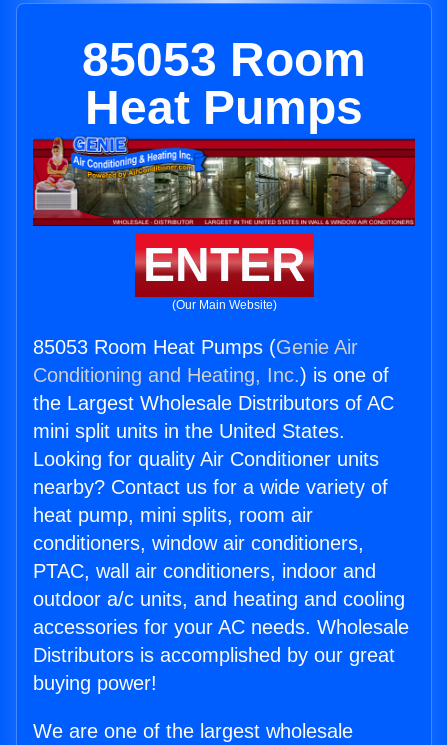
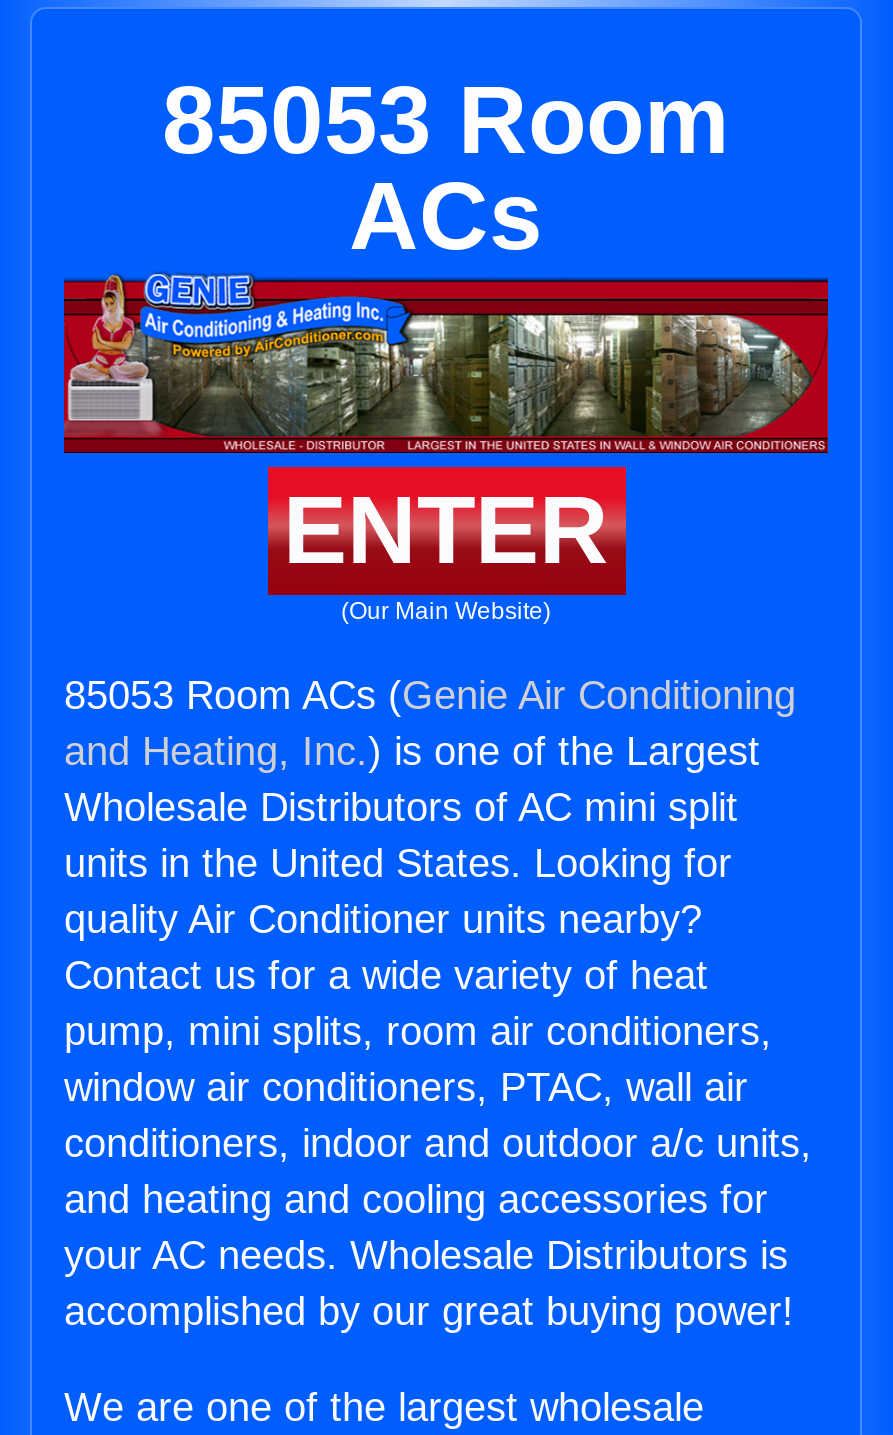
[85,81,363,134] Heat Pumps -> [349,163,543,269] ACs
[33,336,409,694] 85053 Room Heat Pumps (Genie Air | Conditioning and Heating, Inc.) is one of | the Largest Wholesale Distributors of AC | mini split units in the United States. | Looking for quality Air Conditioner units | nearby? Contact us for a wide variety of | heat pump, mini splits, room air | conditioners, window air conditioners, | PTAC, wall air conditioners, indoor and | outdoor a/c units, and heating and cooling | accessories for your AC needs. Wholesale | Distributors is accomplished by our great | buying power! -> [64,673,812,1333] 85053 Room ACs (Genie Air Conditioning | and Heating, Inc.) is one of the Largest | Wholesale Distributors of AC mini split | units in the United States. Looking for | quality Air Conditioner units nearby? | Contact us for a wide variety of heat | pump, mini splits, room air conditioners, | window air conditioners, PTAC, wall air | conditioners, indoor and outdoor a/c units, | and heating and cooling accessories for | your AC needs. Wholesale Distributors is | accomplished by our great buying power!

